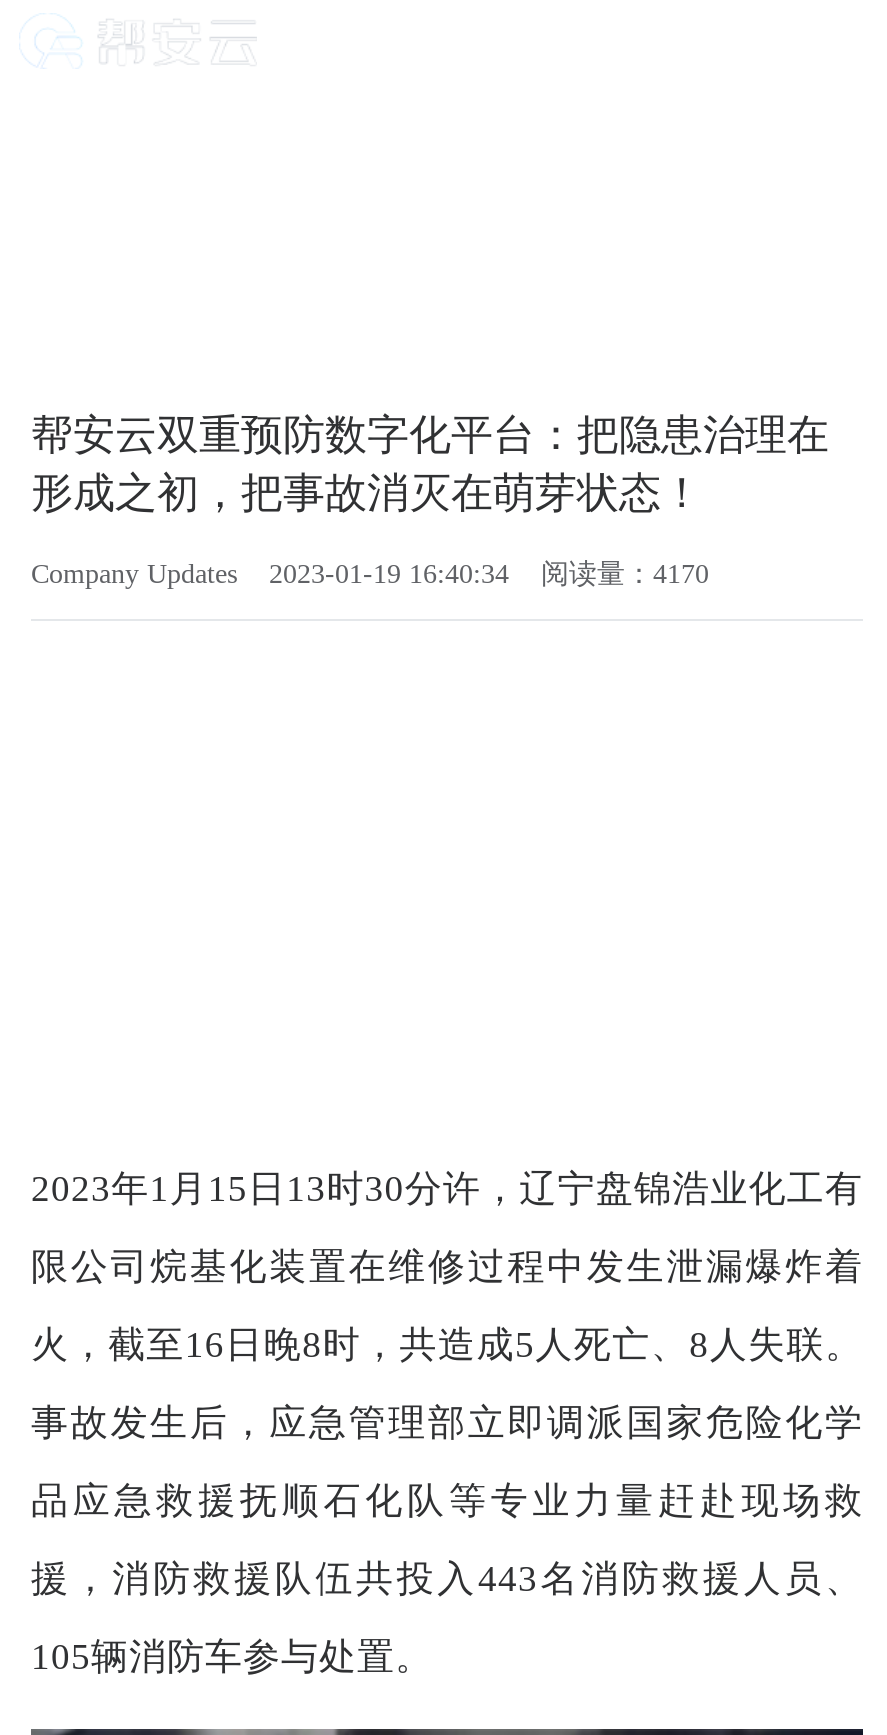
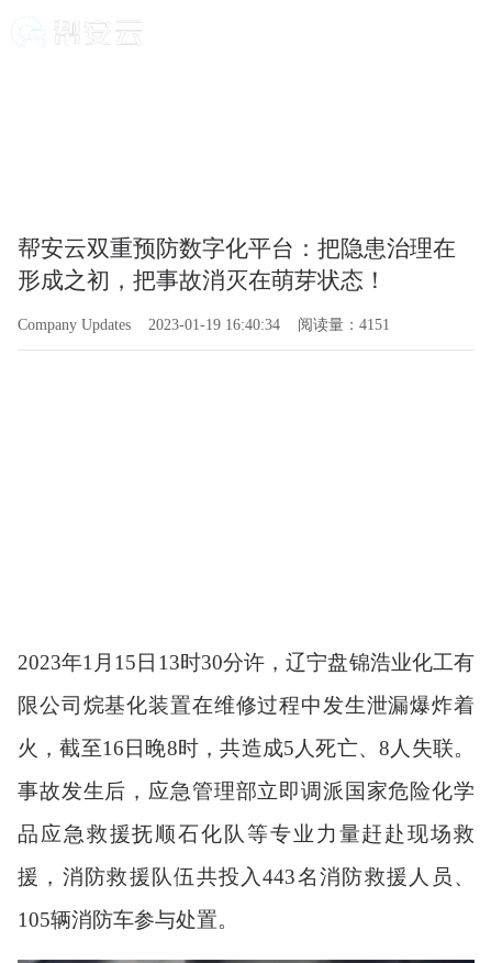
[31,559,709,589] Company Updates 2023-01-19 16:40:34 阅读量：4170 -> [18,317,390,333] Company Updates 2023-01-19 16:40:34 阅读量：4151

